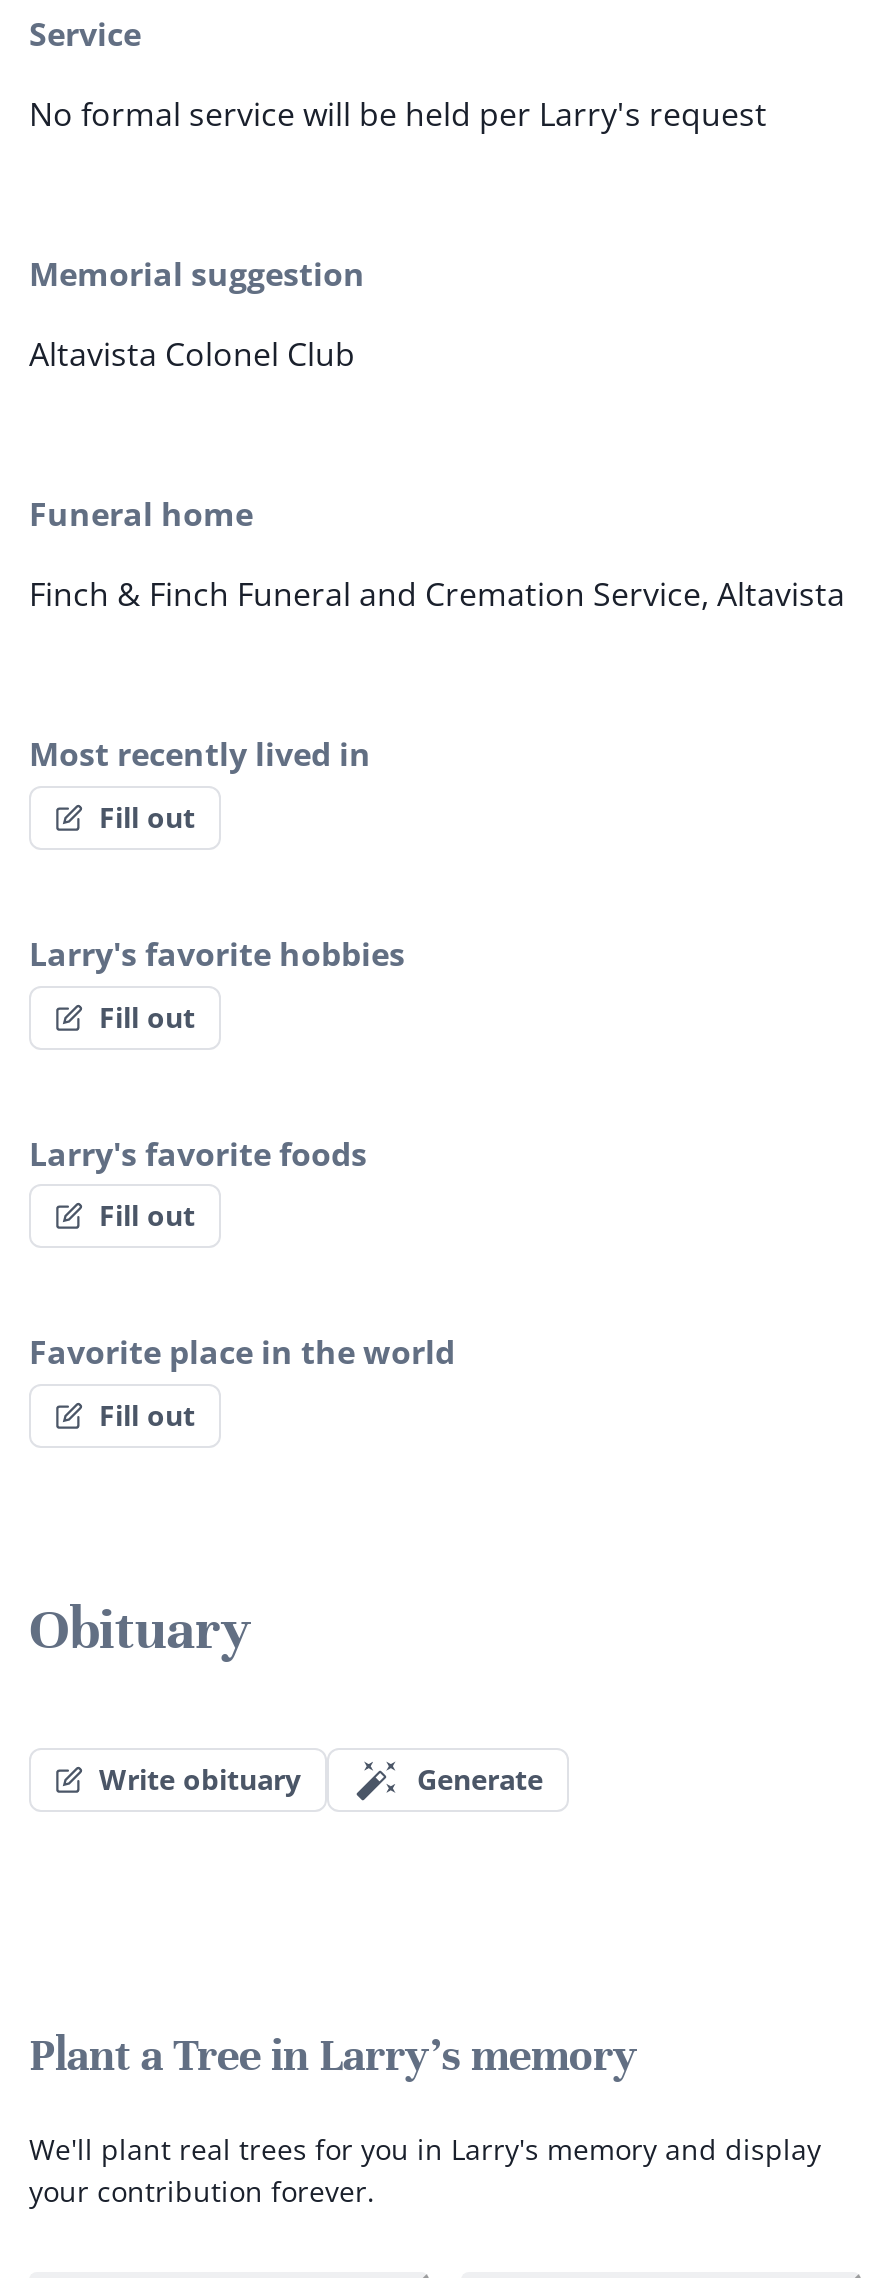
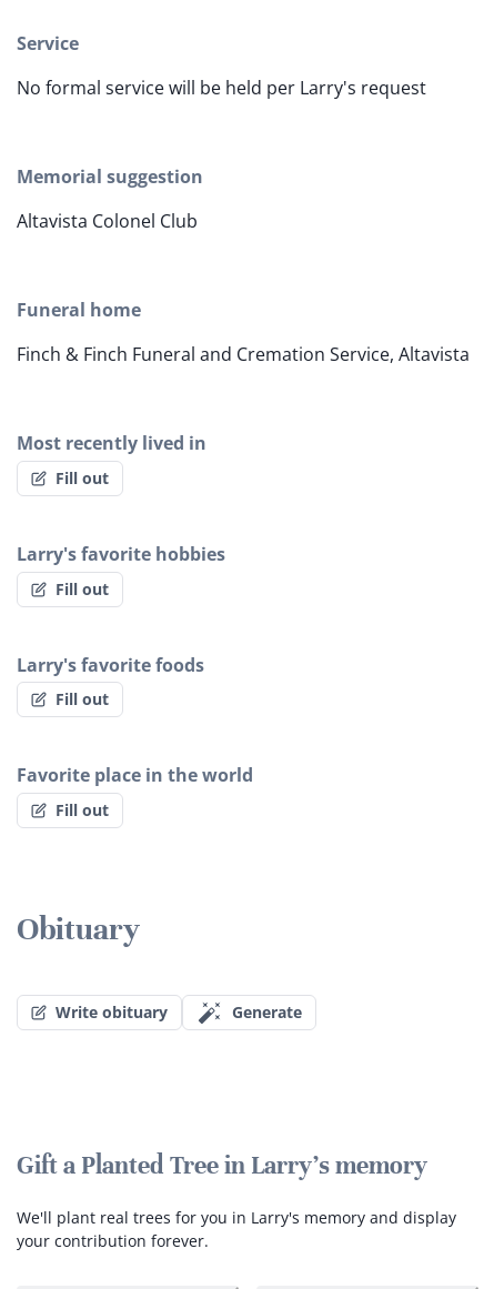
[29,2027,637,2081] Plant a Tree in Larry's memory -> [17,1150,427,1180] Gift a Planted Tree in Larry's memory

